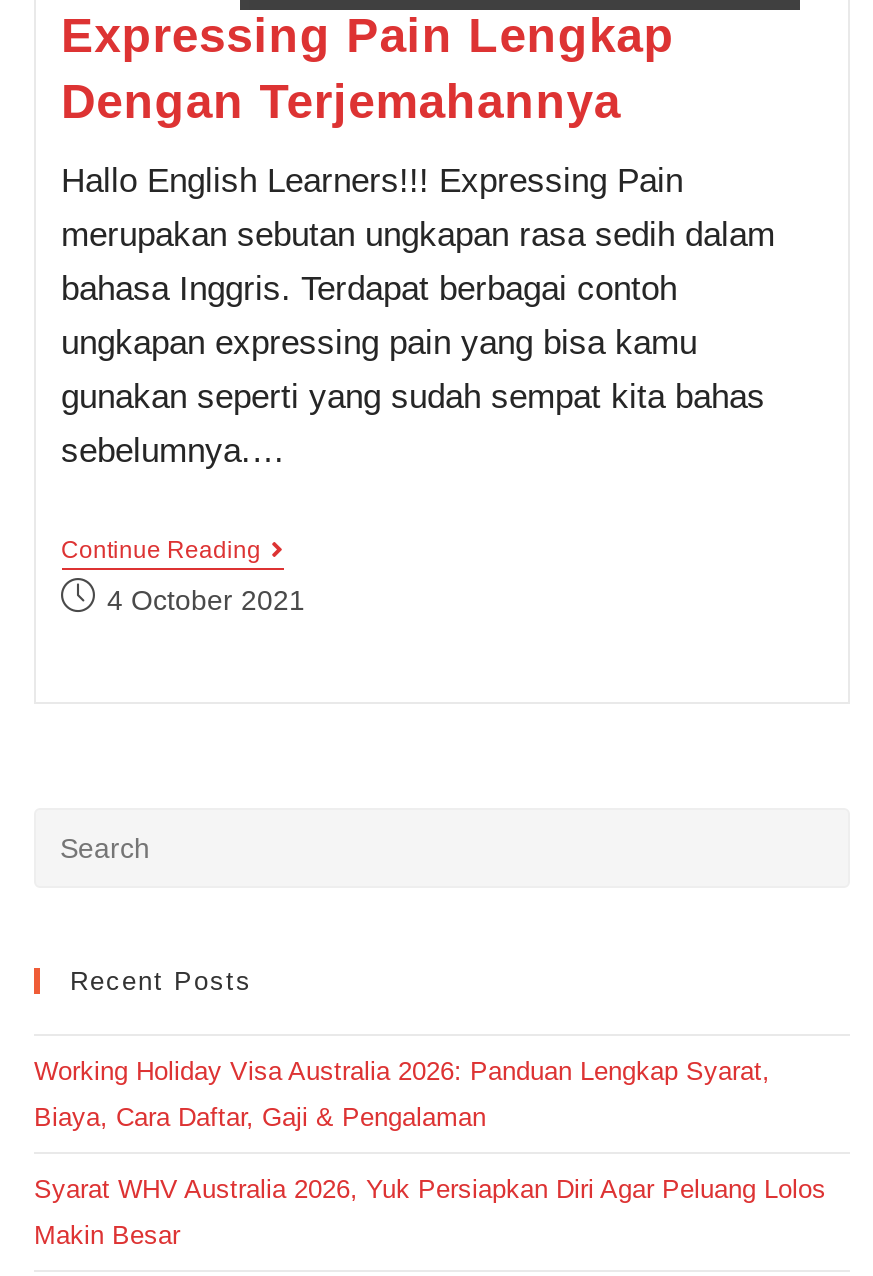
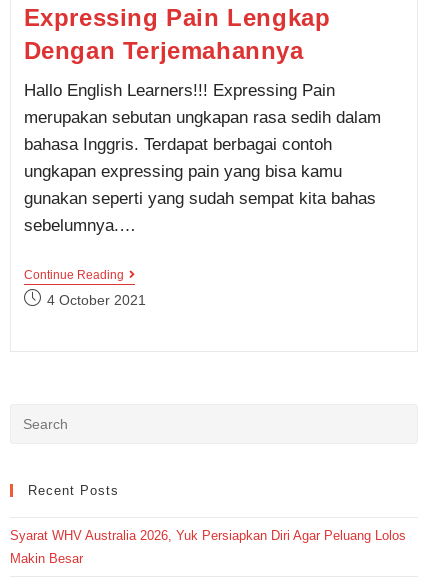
[34,1056,770,1132] Working Holiday Visa Australia 2026: Panduan Lengkap Syarat, | Biaya, Cara Daftar, Gaji & Pengalaman -> none

